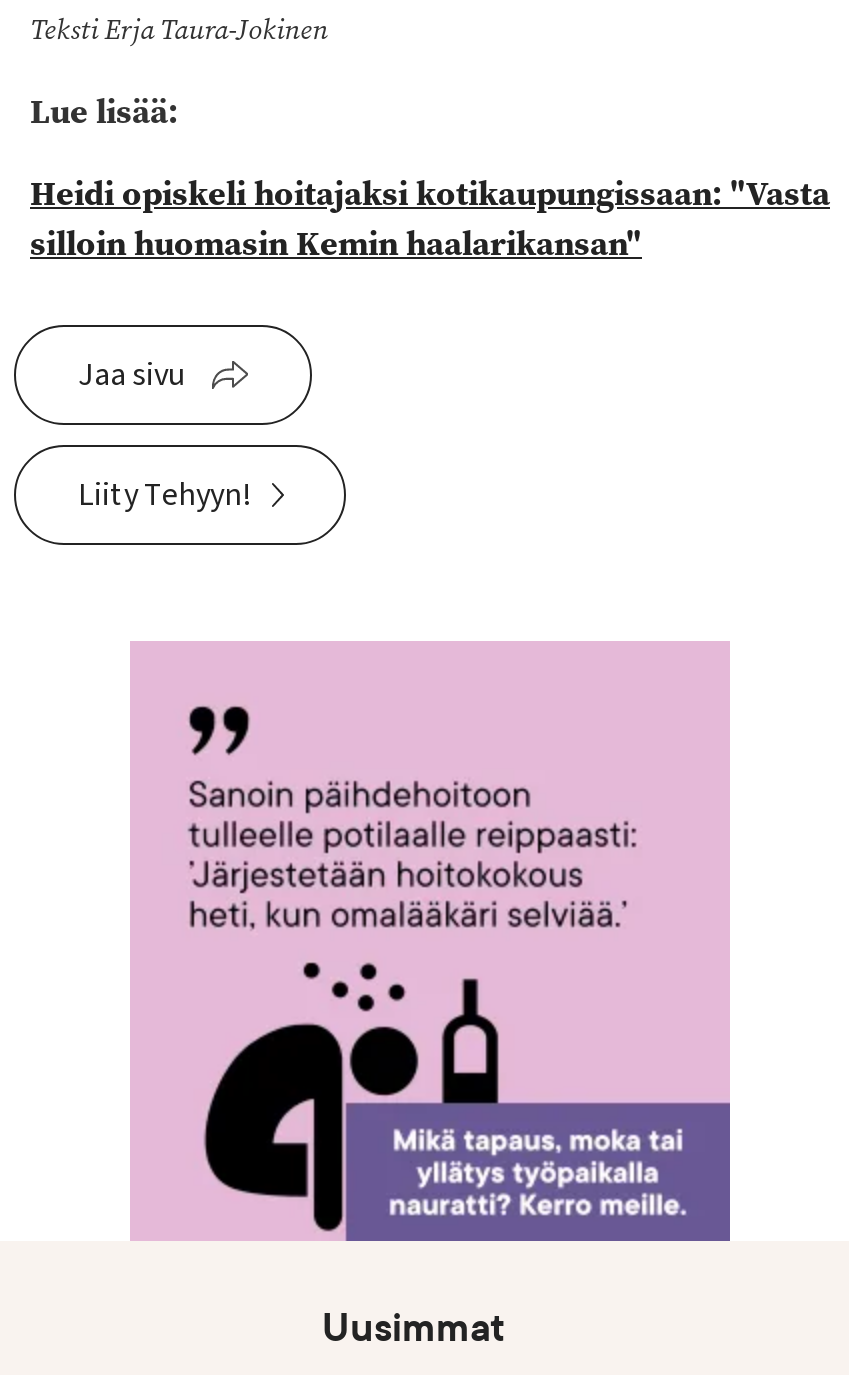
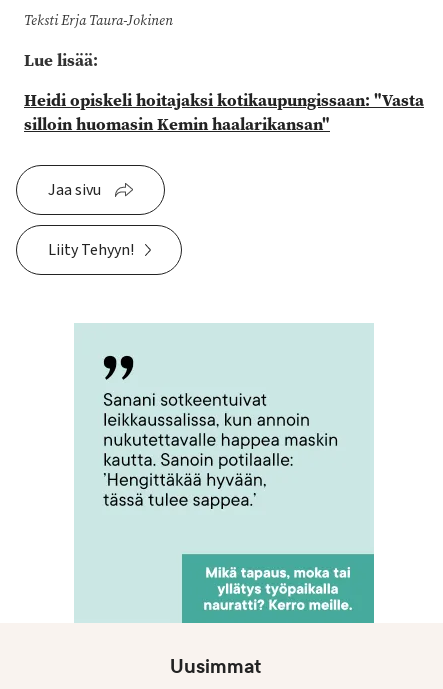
[130,641,730,1241] [image] -> [74,323,375,624] [image]

